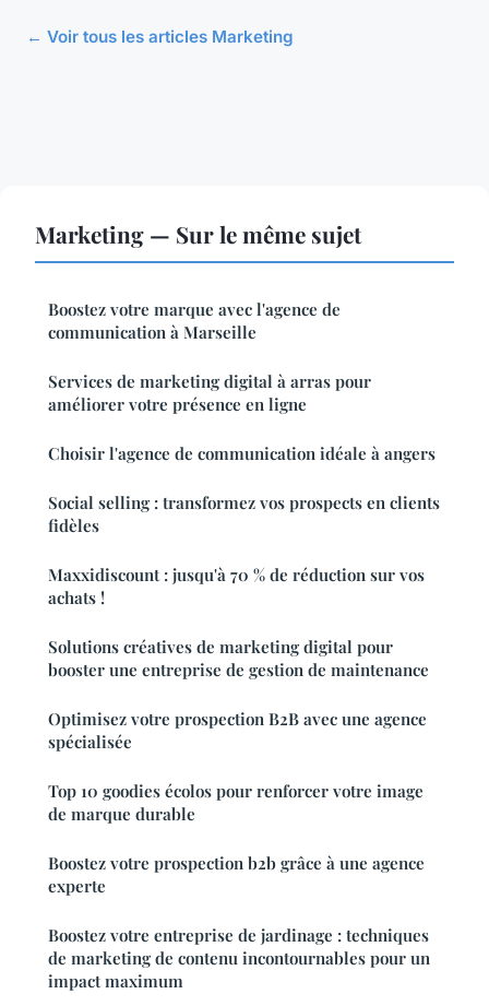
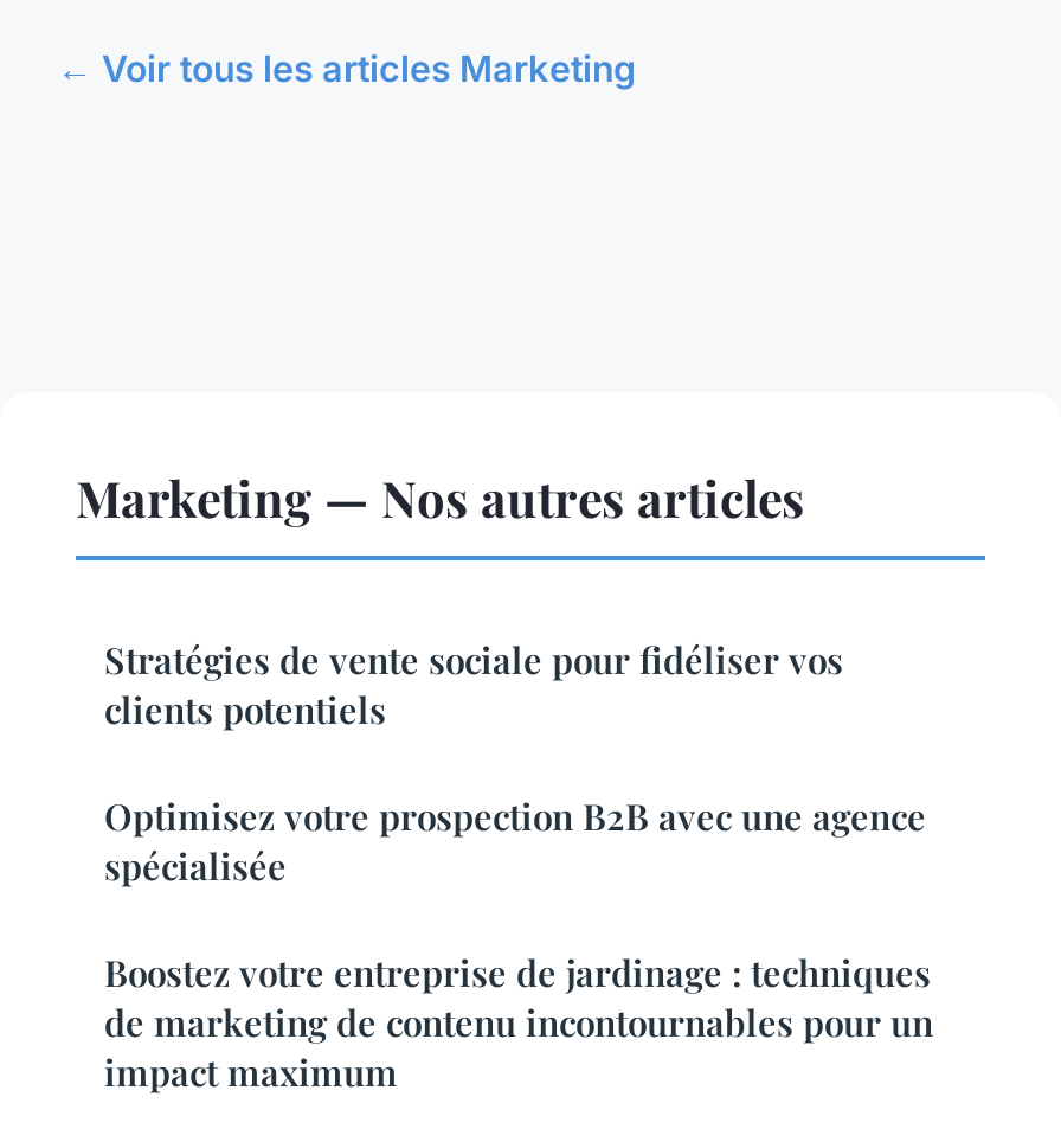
[35,219,440,681] Marketing — Sur le même sujet | Boostez votre marque avec l'agence de | communication à Marseille | Services de marketing digital à arras pour | améliorer votre présence en ligne | Choisir l'agence de communication idéale à angers | Social selling : transformez vos prospects en clients | fidèles | Maxxidiscount : jusqu'à 70 % de réduction sur vos | achats ! | Solutions créatives de marketing digital pour | booster une entreprise de gestion de maintenance -> [76,464,843,734] Marketing — Nos autres articles | Stratégies de vente sociale pour fidéliser vos | clients potentiels
[48,780,425,897] Top 10 goodies écolos pour renforcer votre image | de marque durable | Boostez votre prospection b2b grâce à une agence | experte -> none

